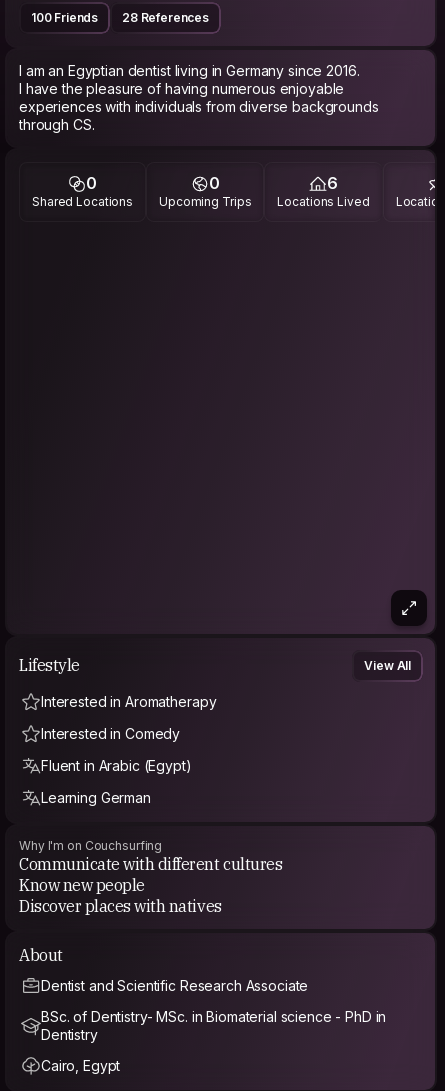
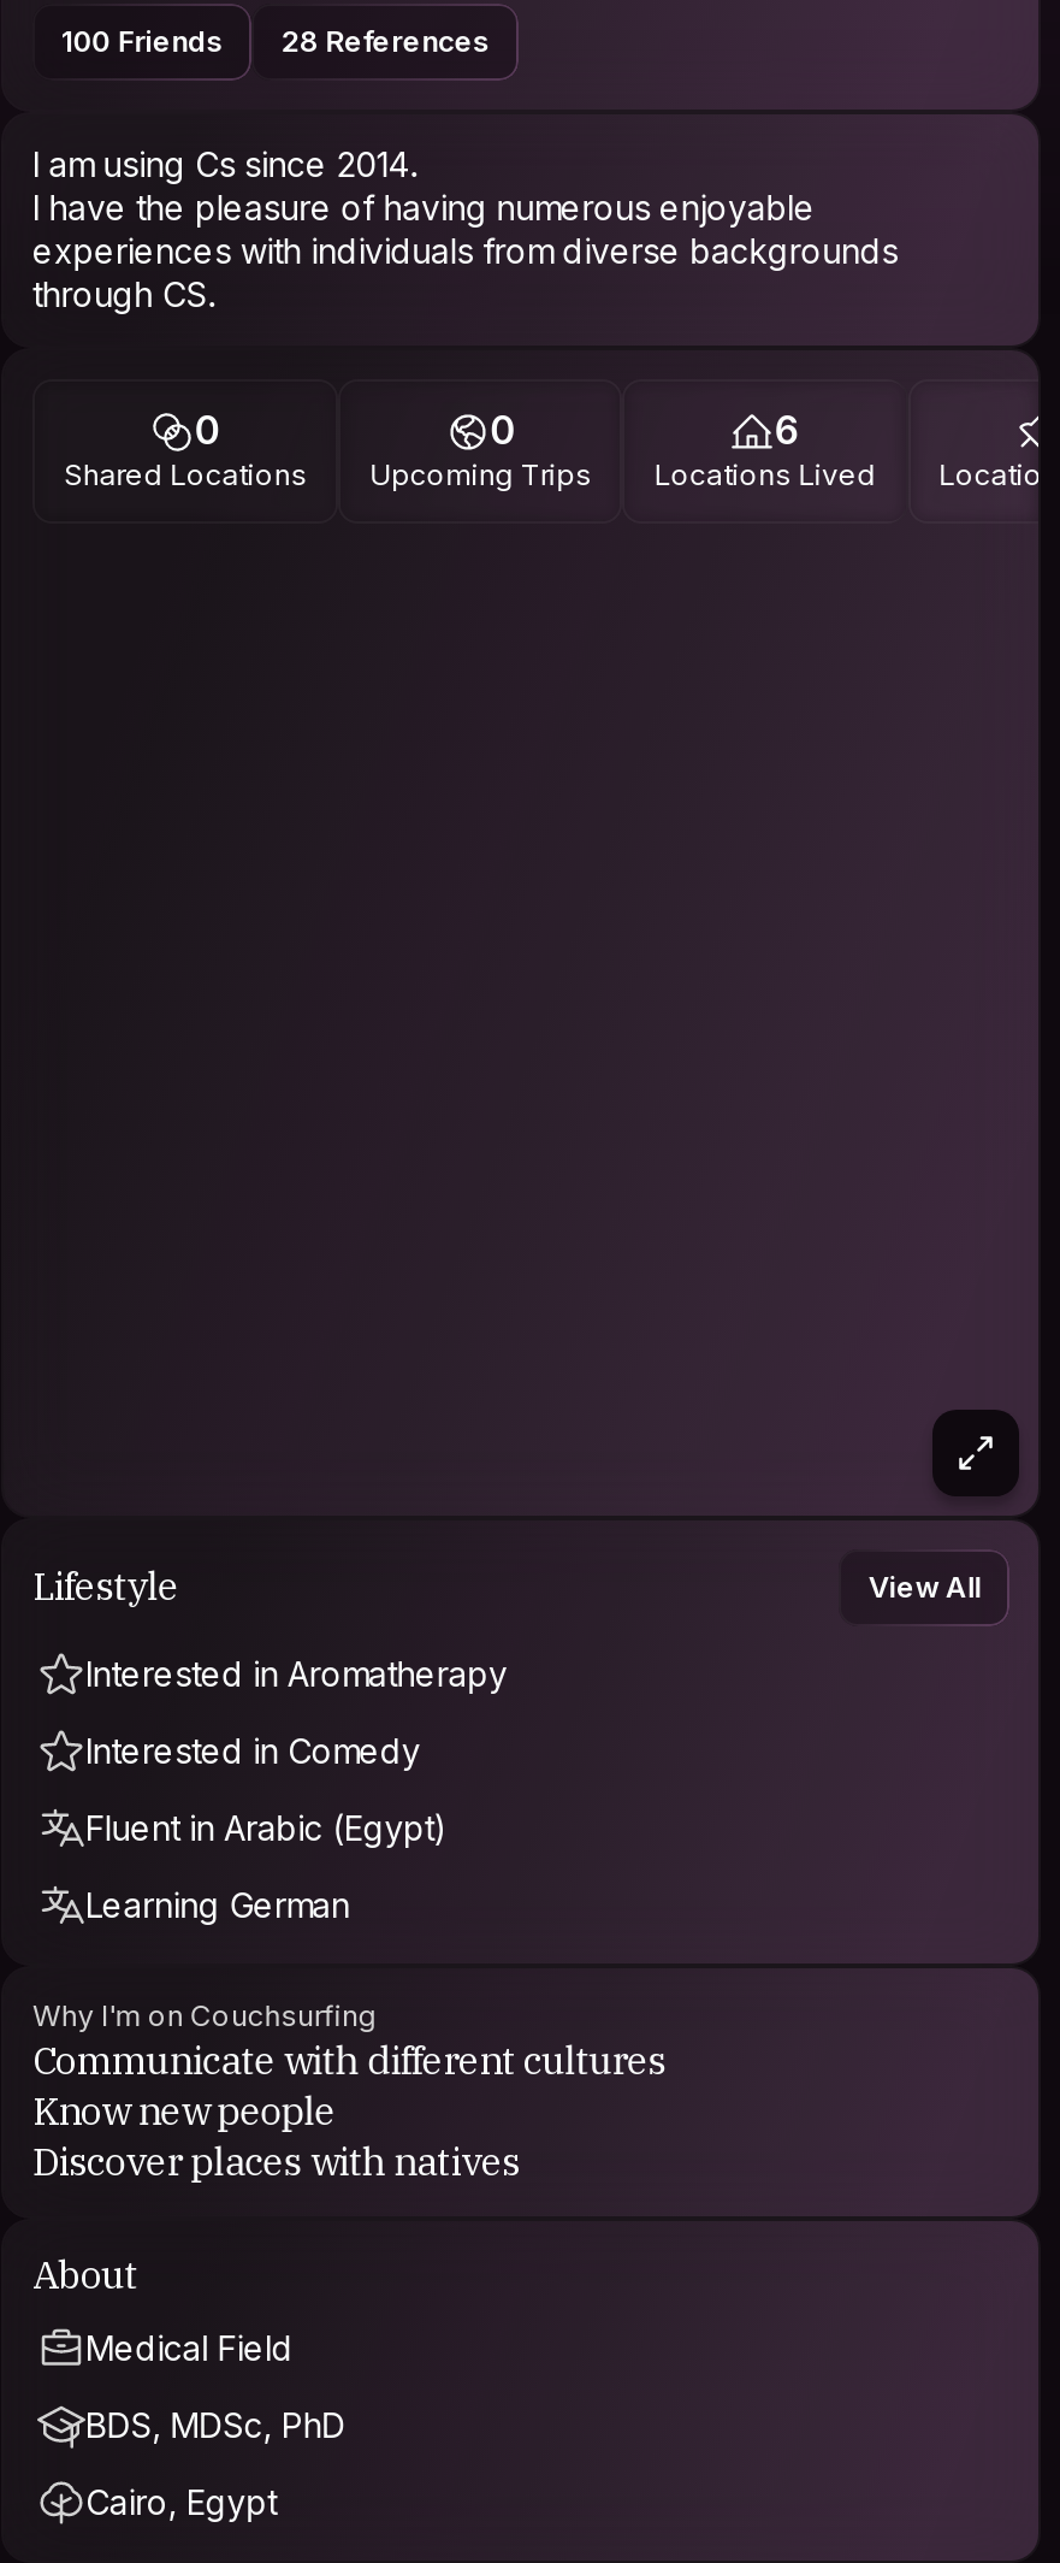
[19,62,359,79] I am an Egyptian dentist living in Germany since 2016. -> [32,142,416,183] I am using Cs since 2014.
[41,977,308,994] Dentist and Scientific Research Associate -> [85,2326,293,2367] Medical Field
[41,1008,386,1043] BSc. of Dentistry- MSc. in Biomaterial science - PhD in | Dentistry -> [85,2403,345,2444] BDS, MDSc, PhD

